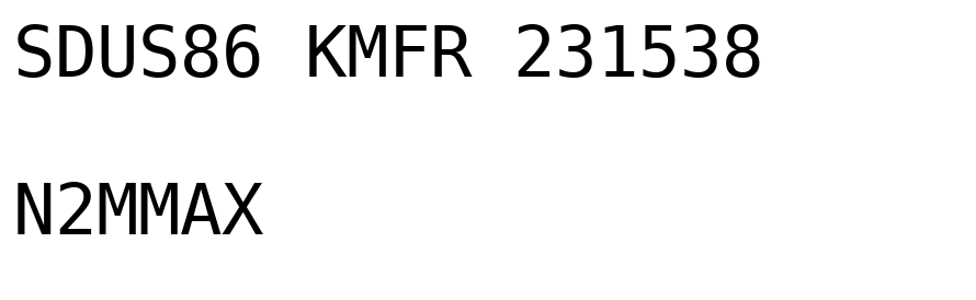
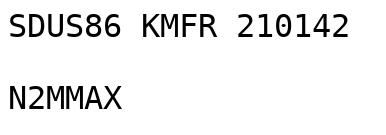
[13,13,763,92] SDUS86 KMFR 231538 -> [8,8,350,44] SDUS86 KMFR 210142

